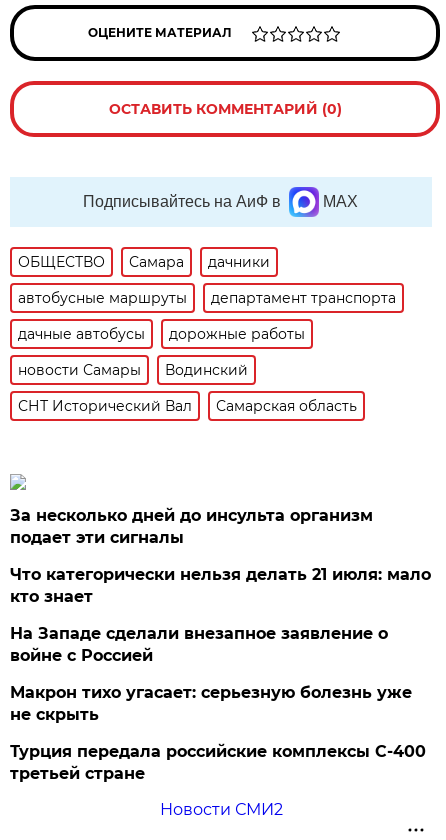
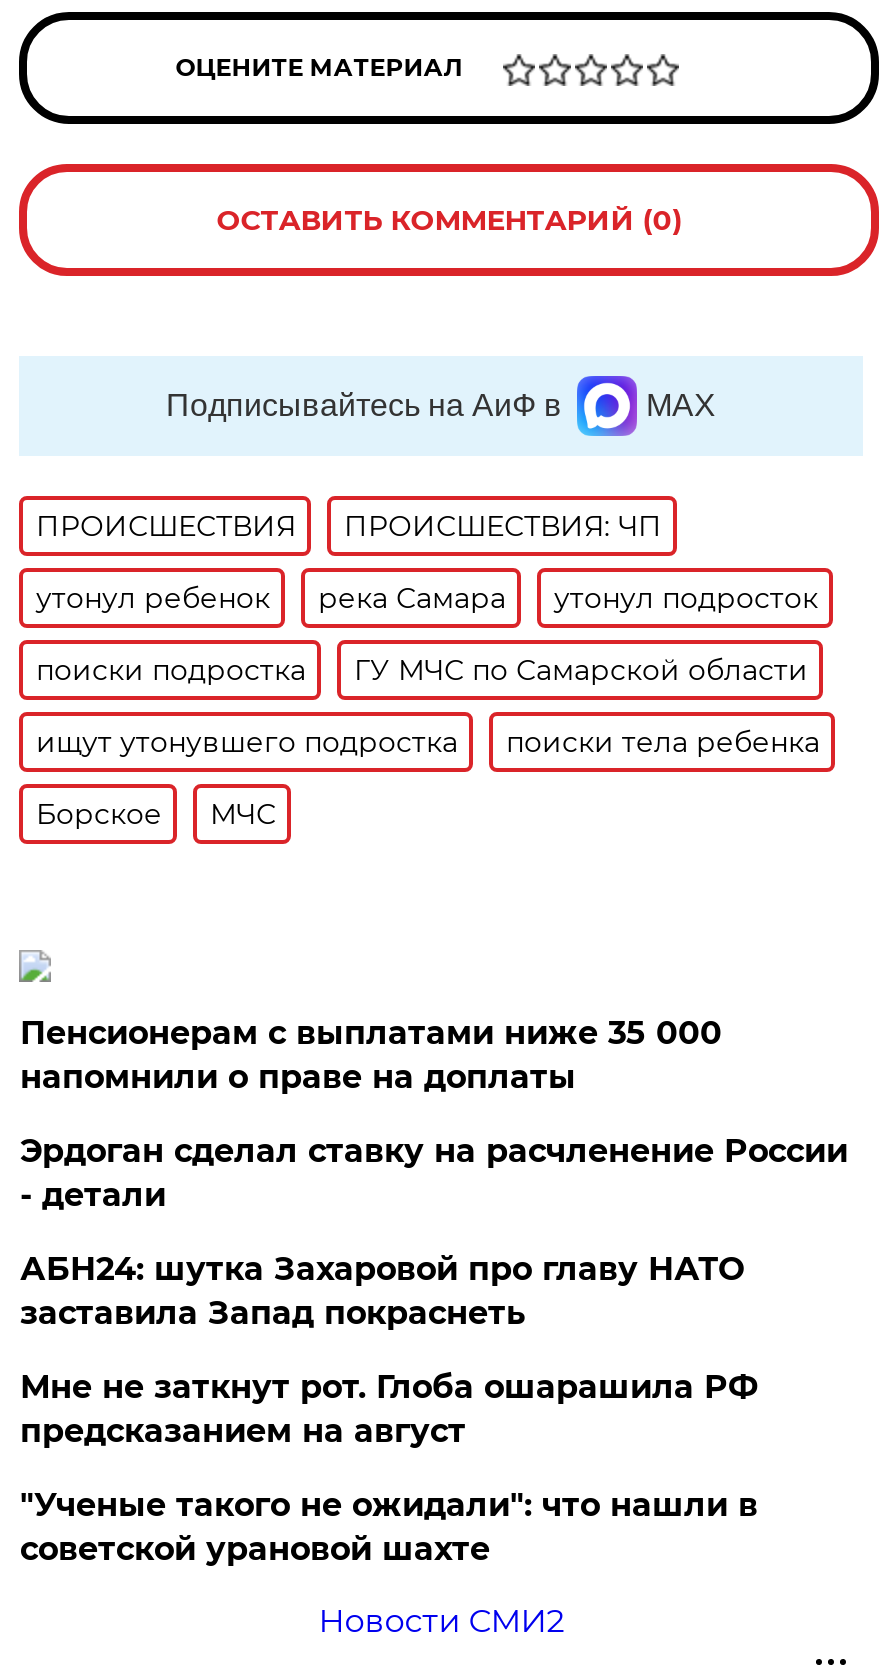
[18,253,270,271] ОБЩЕСТВО | Самара | дачники -> [36,508,662,544] ПРОИСШЕСТВИЯ | ПРОИСШЕСТВИЯ: ЧП
[18,289,396,307] автобусные маршруты | департамент транспорта -> [36,580,818,616] утонул ребенок | река Самара | утонул подросток
[18,325,305,343] дачные автобусы | дорожные работы -> [36,652,808,688] поиски подростка | ГУ МЧС по Самарской области
[18,361,248,379] новости Самары | Водинский -> [36,724,820,760] ищут утонувшего подростка | поиски тела ребенка
[18,397,357,415] СНТ Исторический Вал | Самарская область -> [36,796,276,832] Борское | МЧС
[10,506,373,547] За несколько дней до инсульта организм | подает эти сигналы -> [20,1014,722,1096] Пенсионерам с выплатами ниже 35 000 | напомнили о праве на доплаты
[10,565,431,606] Что категорически нельзя делать 21 июля: мало | кто знает -> [20,1132,848,1214] Эрдоган сделал ставку на расчленение России | - детали
[10,624,388,665] На Западе сделали внезапное заявление о | войне с Россией -> [20,1250,744,1332] АБН24: шутка Захаровой про главу НАТО | заставила Запад покраснеть
[10,683,412,724] Макрон тихо угасает: серьезную болезнь уже | не скрыть -> [20,1368,758,1450] Мне не заткнут рот. Глоба ошарашила РФ | предсказанием на август
[10,742,426,783] Турция передала российские комплексы С-400 | третьей стране -> [20,1486,758,1568] "Ученые такого не ожидали": что нашли в | советской урановой шахте

